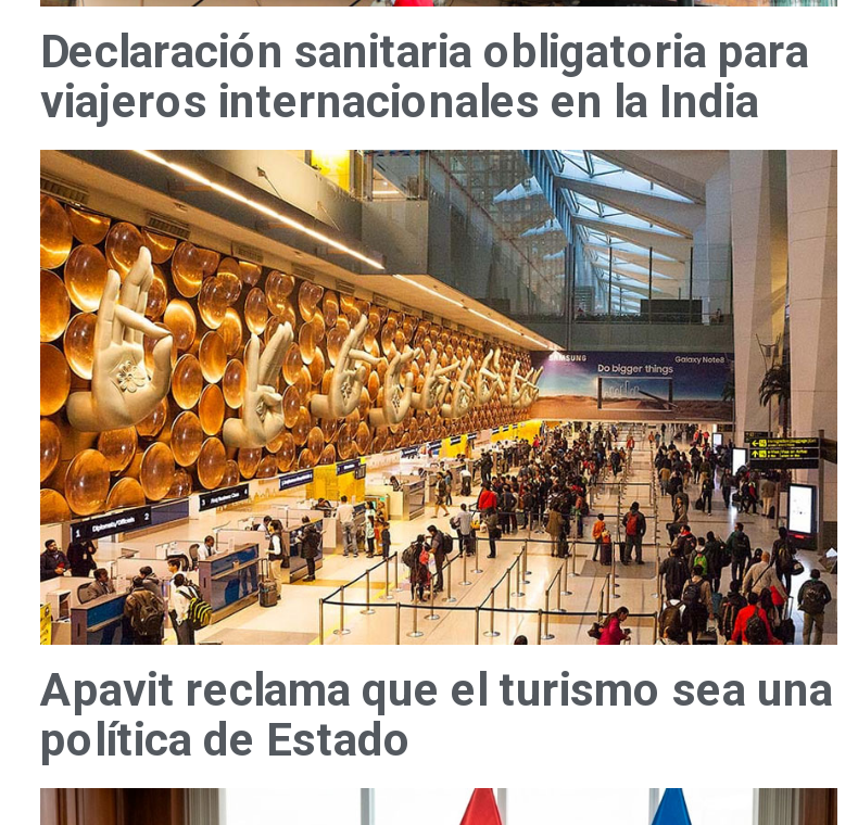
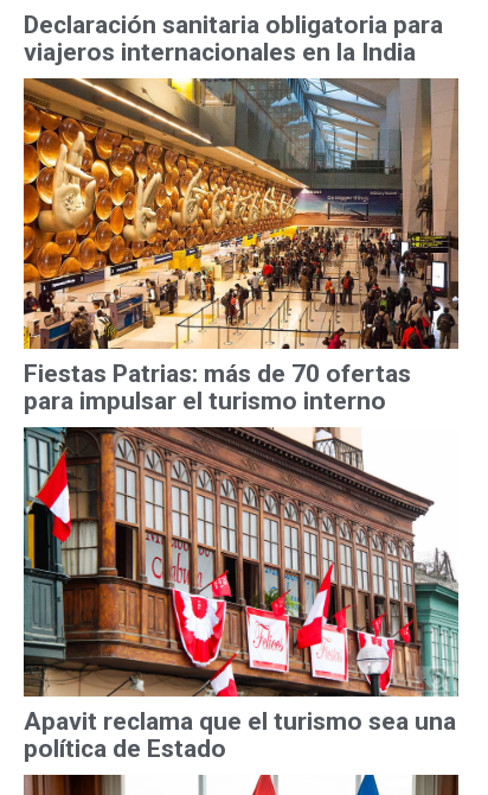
none -> [23,426,460,698] [image]
none -> [24,359,411,415] Fiestas Patrias: más de 70 ofertas | para impulsar el turismo interno

